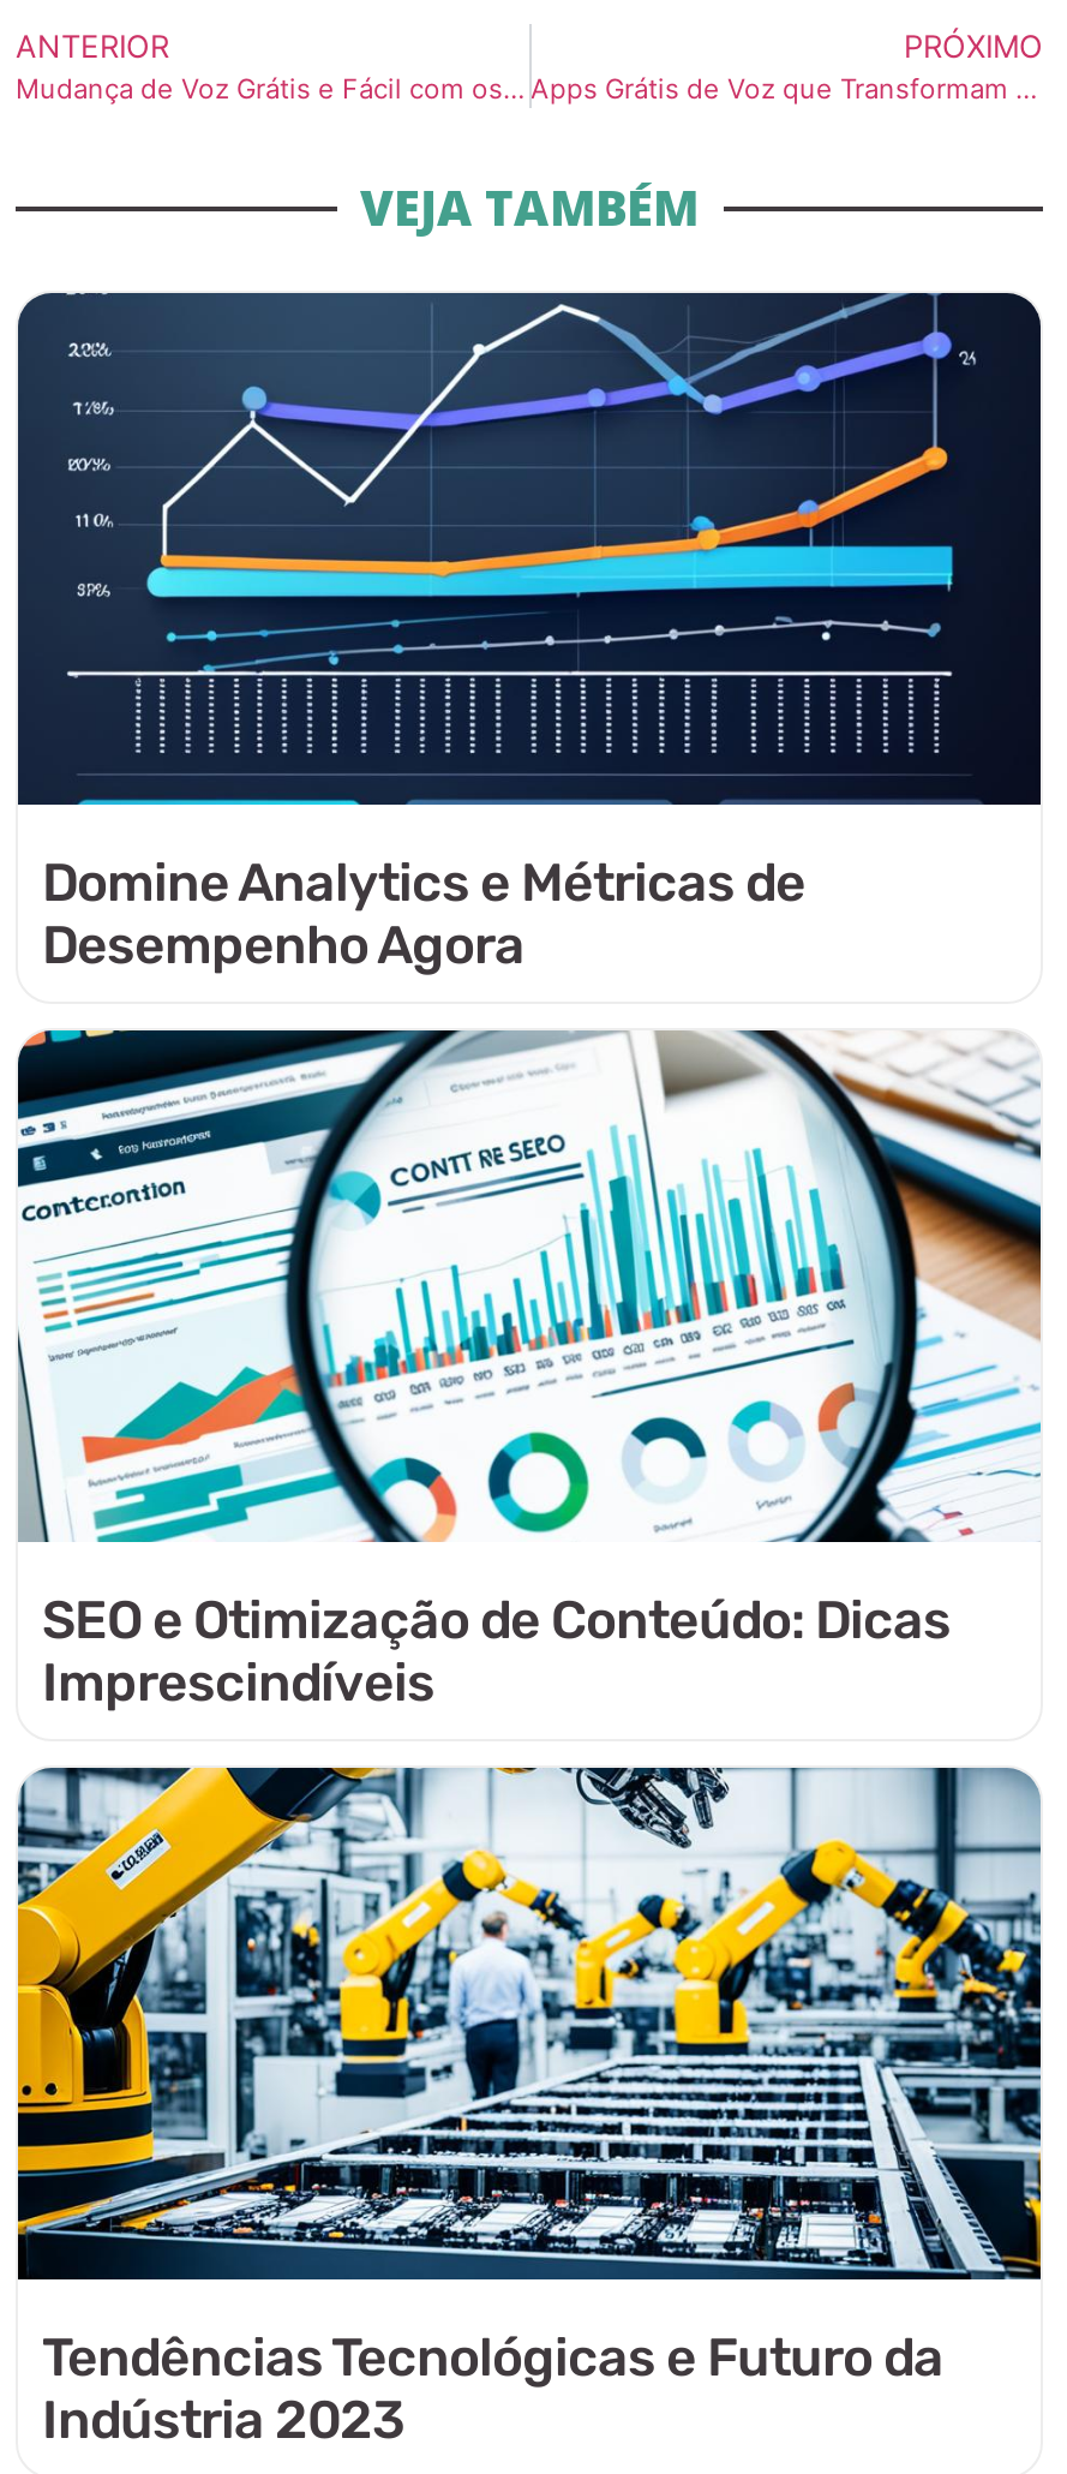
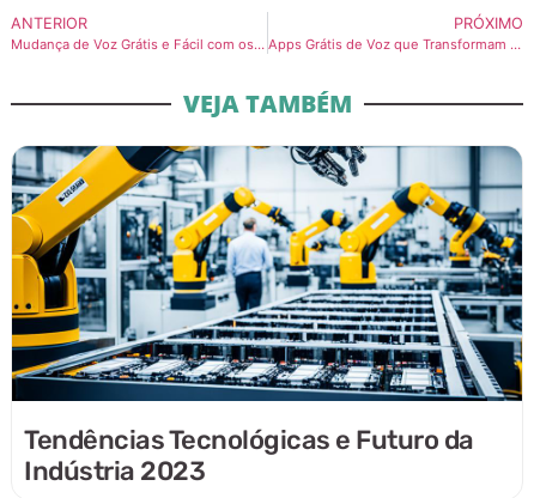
[16,291,1043,978] [image] | Domine Analytics e Métricas de | Desempenho Agora -> none
[16,1028,1043,1715] [image] | SEO e Otimização de Conteúdo: Dicas | Imprescindíveis -> none

